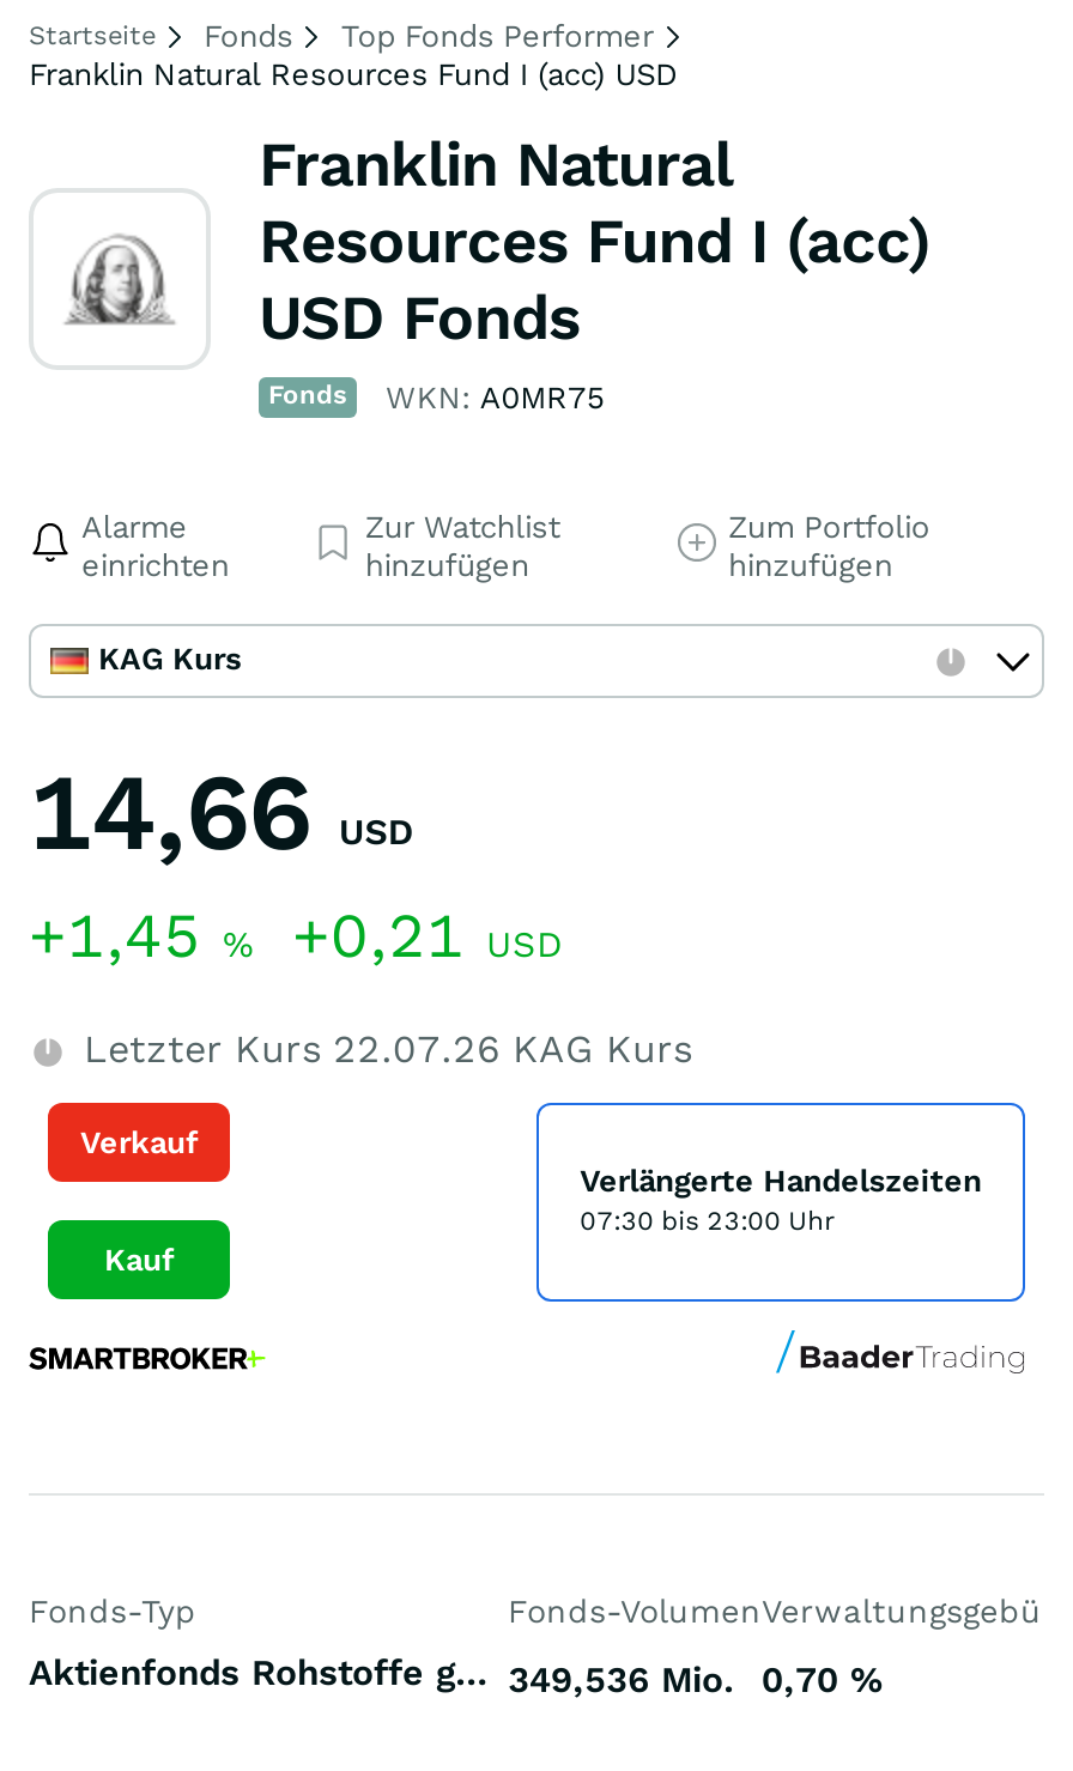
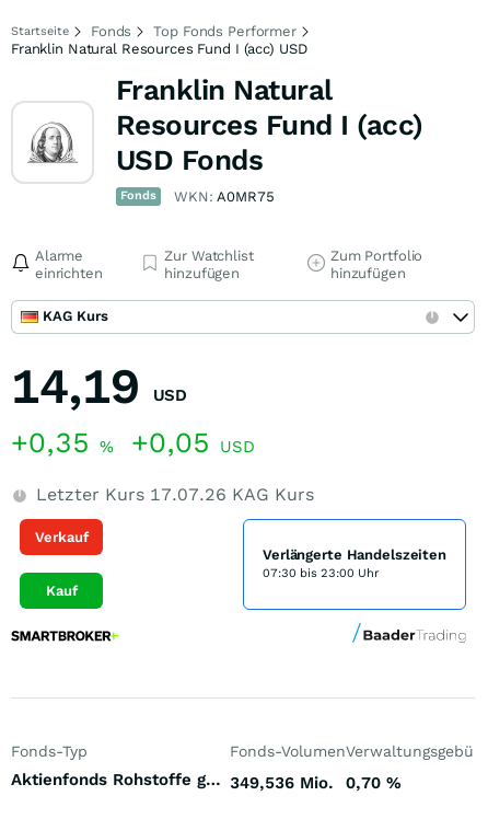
[29,748,413,875] 14,66 USD -> [11,357,187,415] 14,19 USD
[29,899,563,971] +1,45% +0,21 USD -> [11,426,255,459] +0,35% +0,05 USD
[72,1026,692,1072] Letzter Kurs 22.07.26 KAG Kurs -> [31,484,314,505] Letzter Kurs 17.07.26 KAG Kurs

